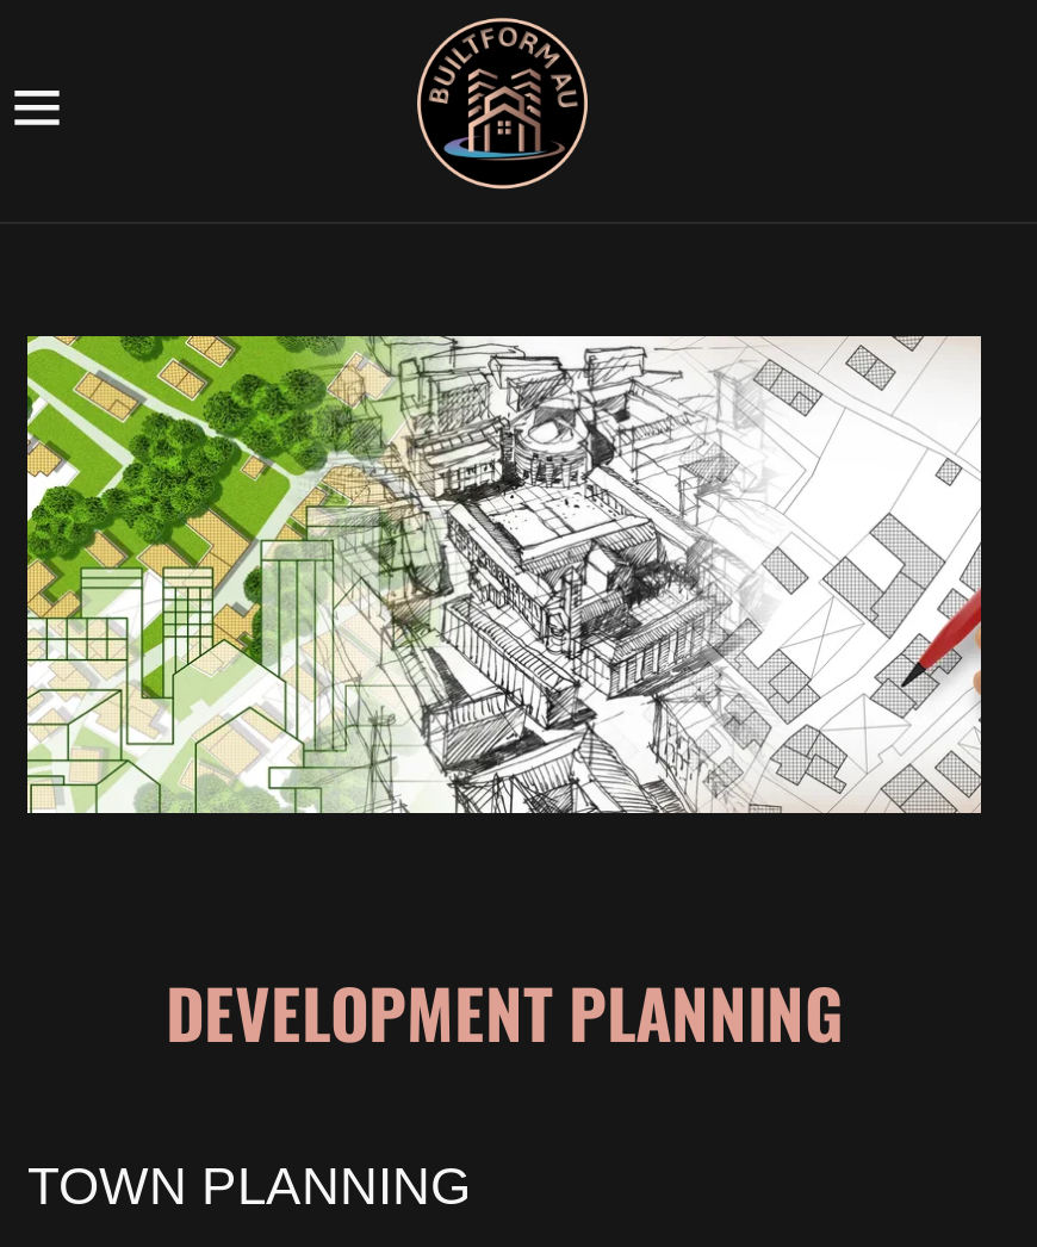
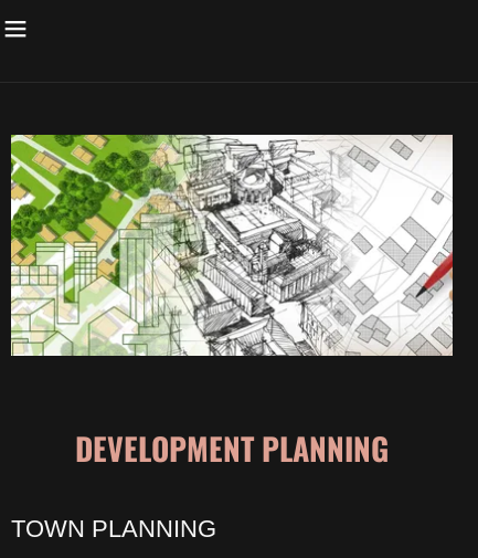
[414,14,590,191] [image] -> none

